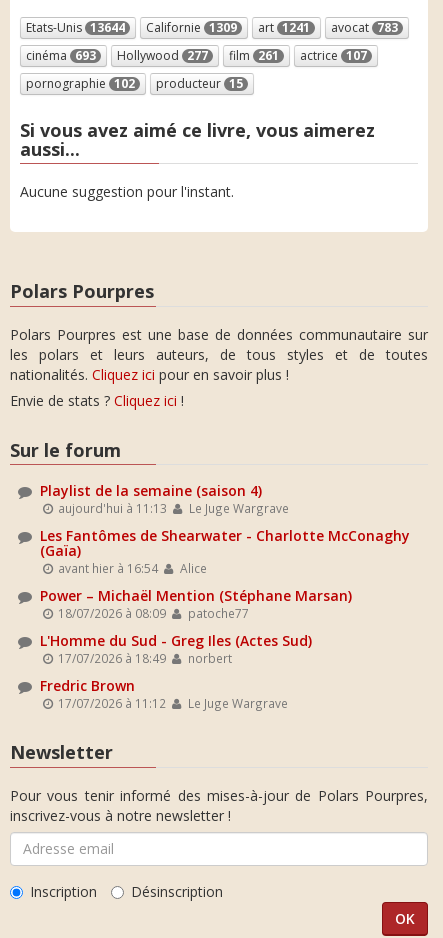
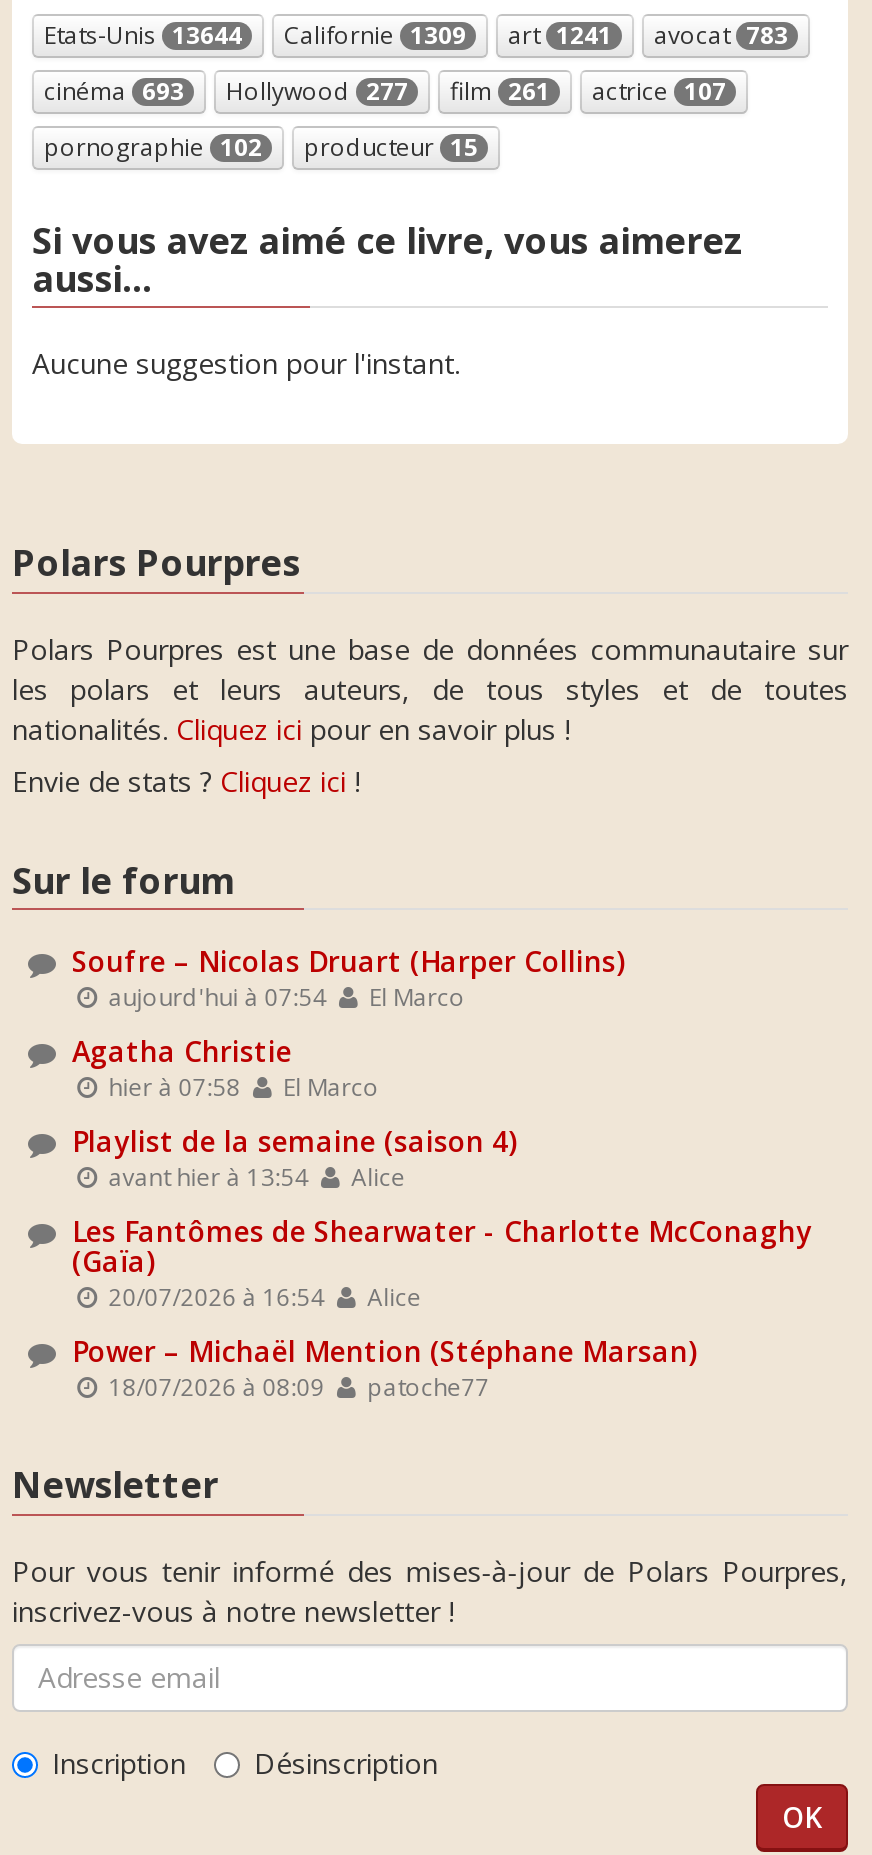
none -> [72,942,624,1102] Soufre – Nicolas Druart (Harper Collins) | aujourd'hui à 07:54 | El Marco | Agatha Christie | hier à 07:58 | El Marco
moved [40,481,262,500] -> [72,1122,516,1160]: Playlist de la semaine (saison 4)
[55,500,289,516] aujourd'hui à 11:13 | Le Juge Wargrave -> [103,1160,405,1192] avant hier à 13:54 | Alice
moved [40,526,410,621] -> [72,1212,812,1402]: Les Fantômes de Shearwater - Charlotte McConaghy | (Gaïa) | Alice | Power – Michaël Mention (Stéphane Marsan) | 18/07/2026 à 08:09 | patoche77
[55,560,207,576] avant hier à 16:54 Alice -> [103,1280,421,1312] 20/07/2026 à 16:54 Alice
[40,631,312,711] L'Homme du Sud - Greg Iles (Actes Sud) | 17/07/2026 à 18:49 | norbert | Fredric Brown | 17/07/2026 à 11:12 | Le Juge Wargrave -> none

